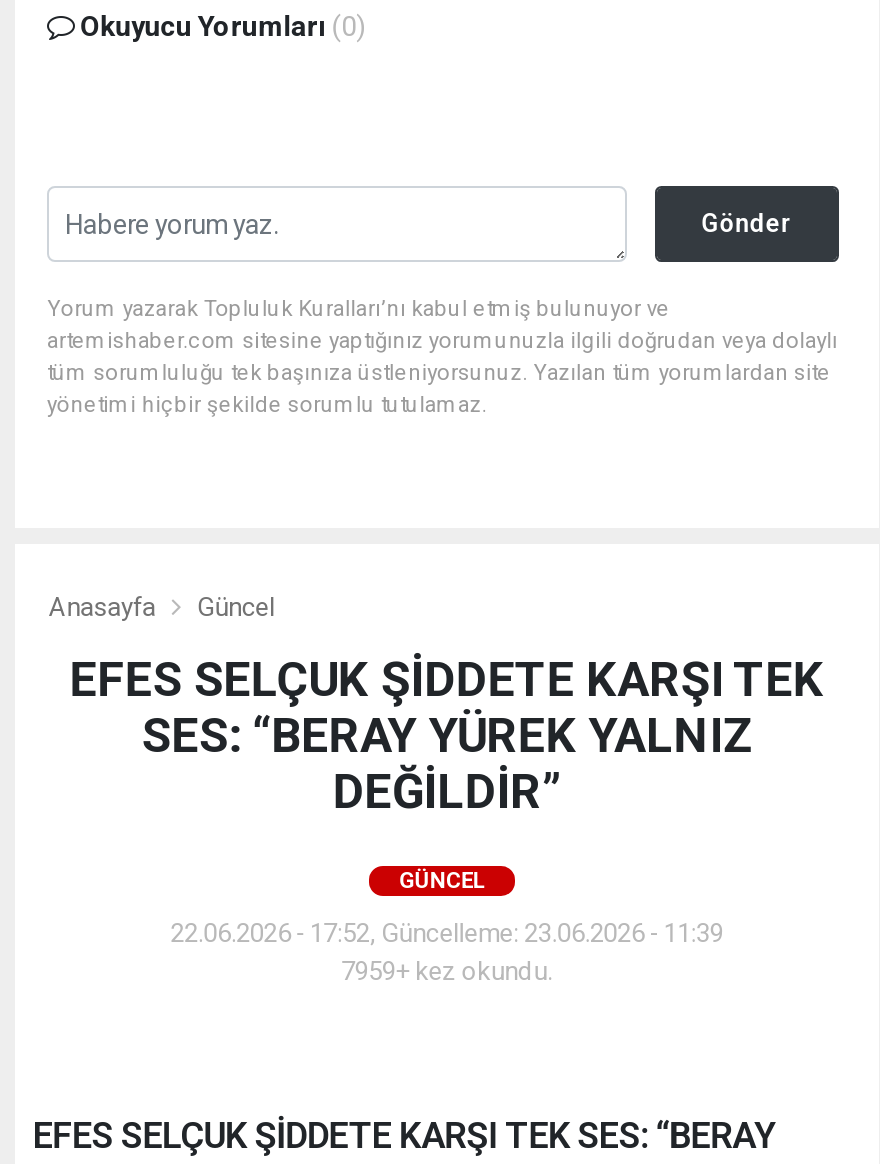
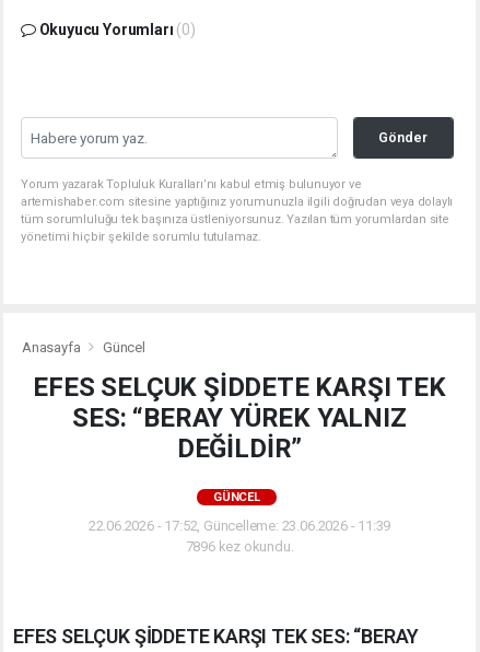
[341,956,553,986] 7959+ kez okundu. -> [185,538,294,555] 7896 kez okundu.

